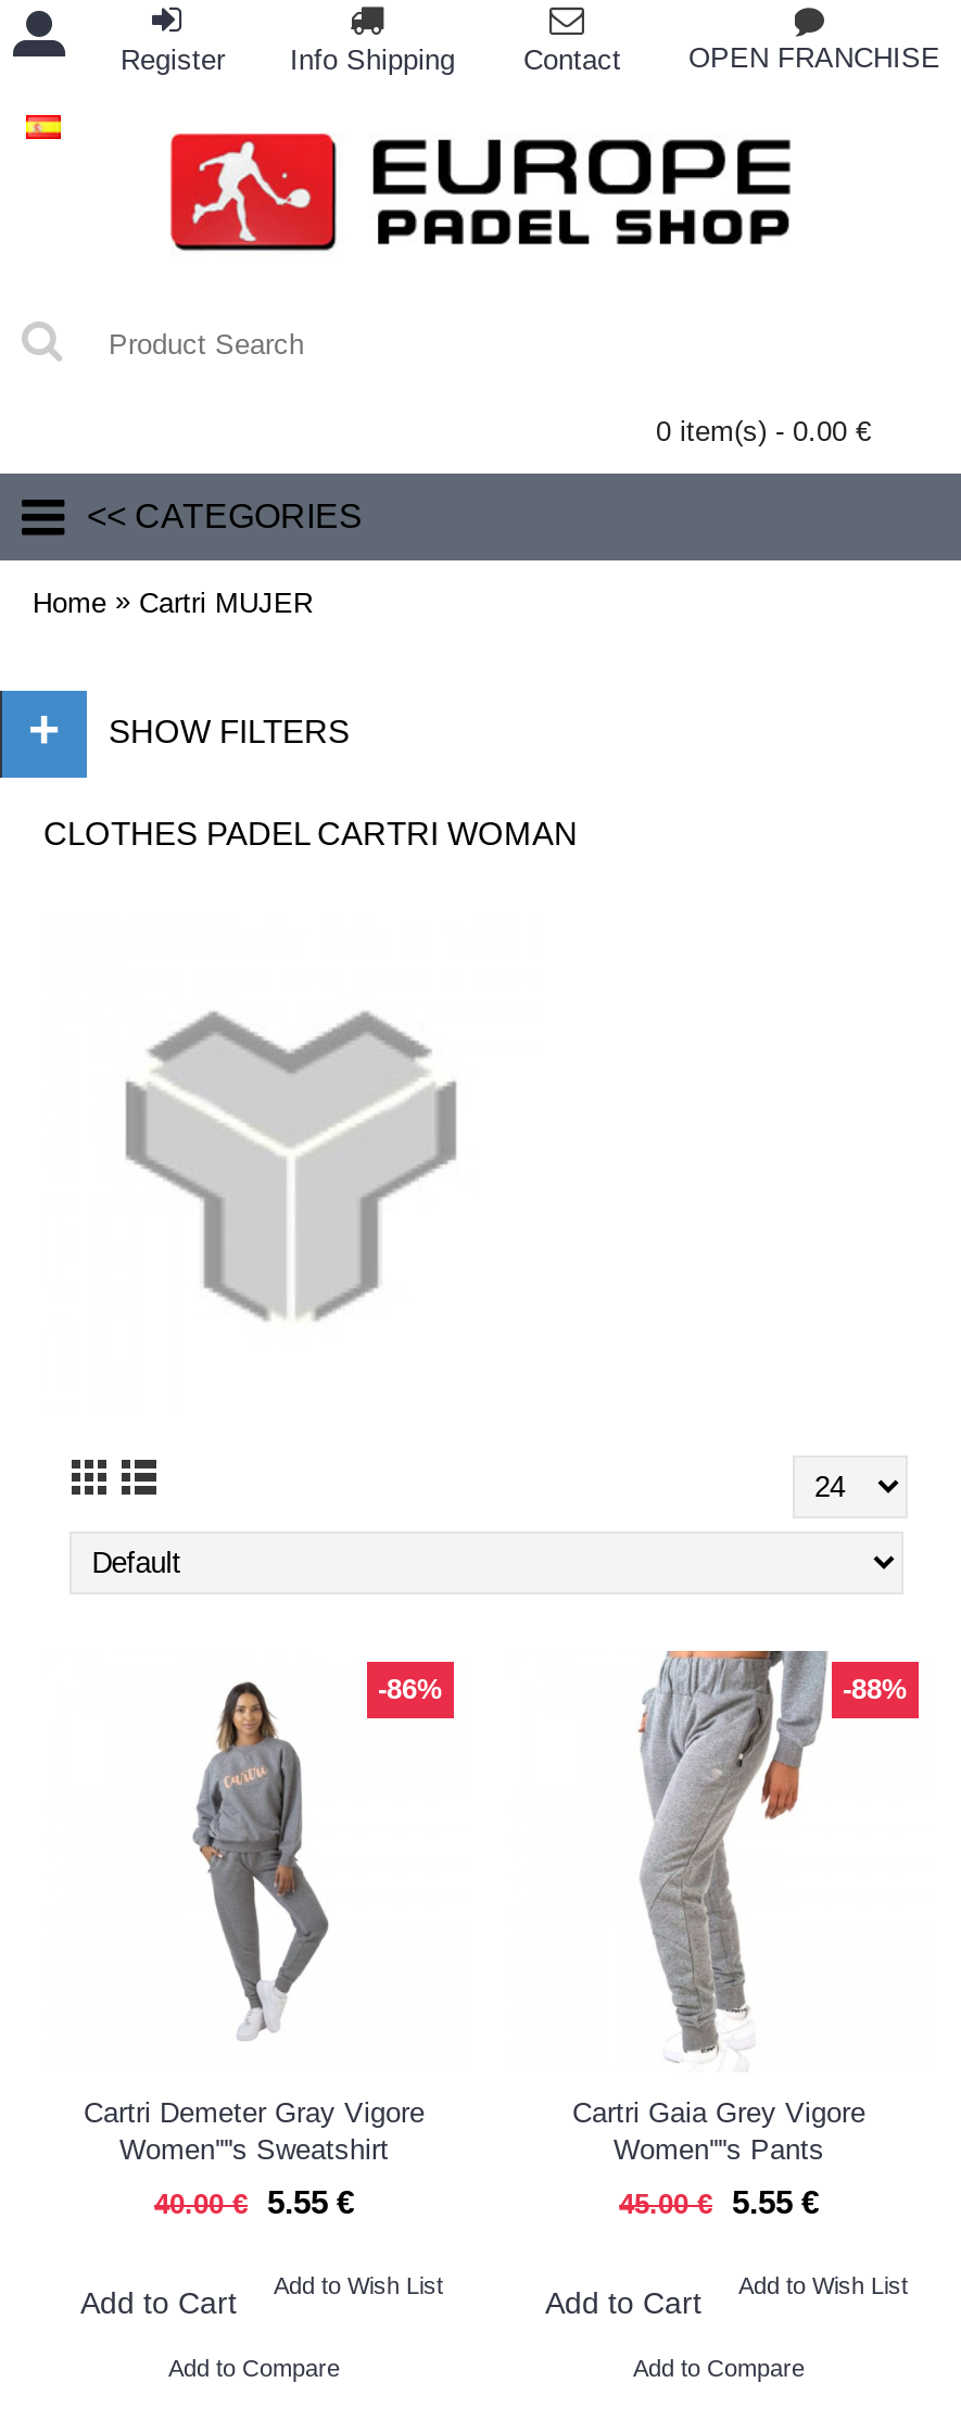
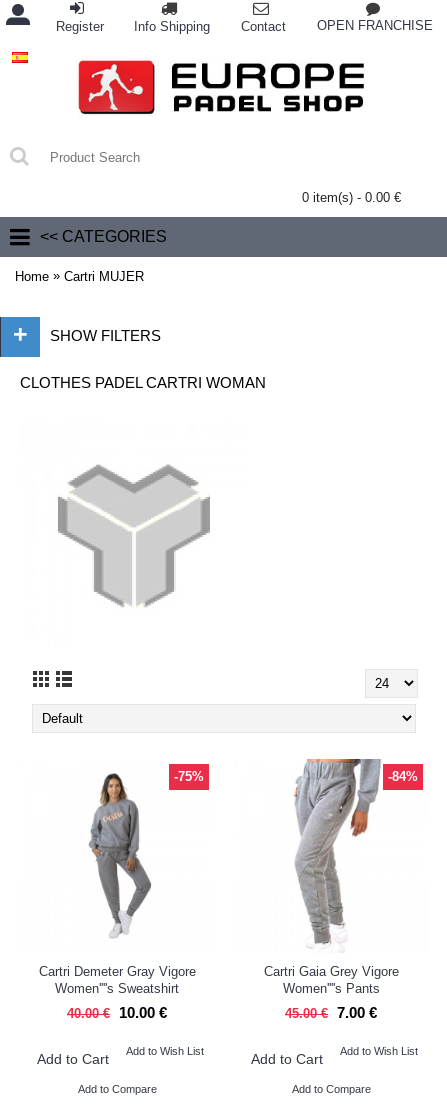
[378,1673,443,1705] -86% -> [174,769,204,784] -75%
[843,1673,908,1705] -88% -> [388,769,418,784] -84%
[154,2183,354,2220] 40.00 € 5.55 € -> [67,1004,167,1021] 40.00 € 10.00 €
[619,2183,819,2220] 45.00 € 5.55 € -> [285,1004,377,1021] 45.00 € 7.00 €

